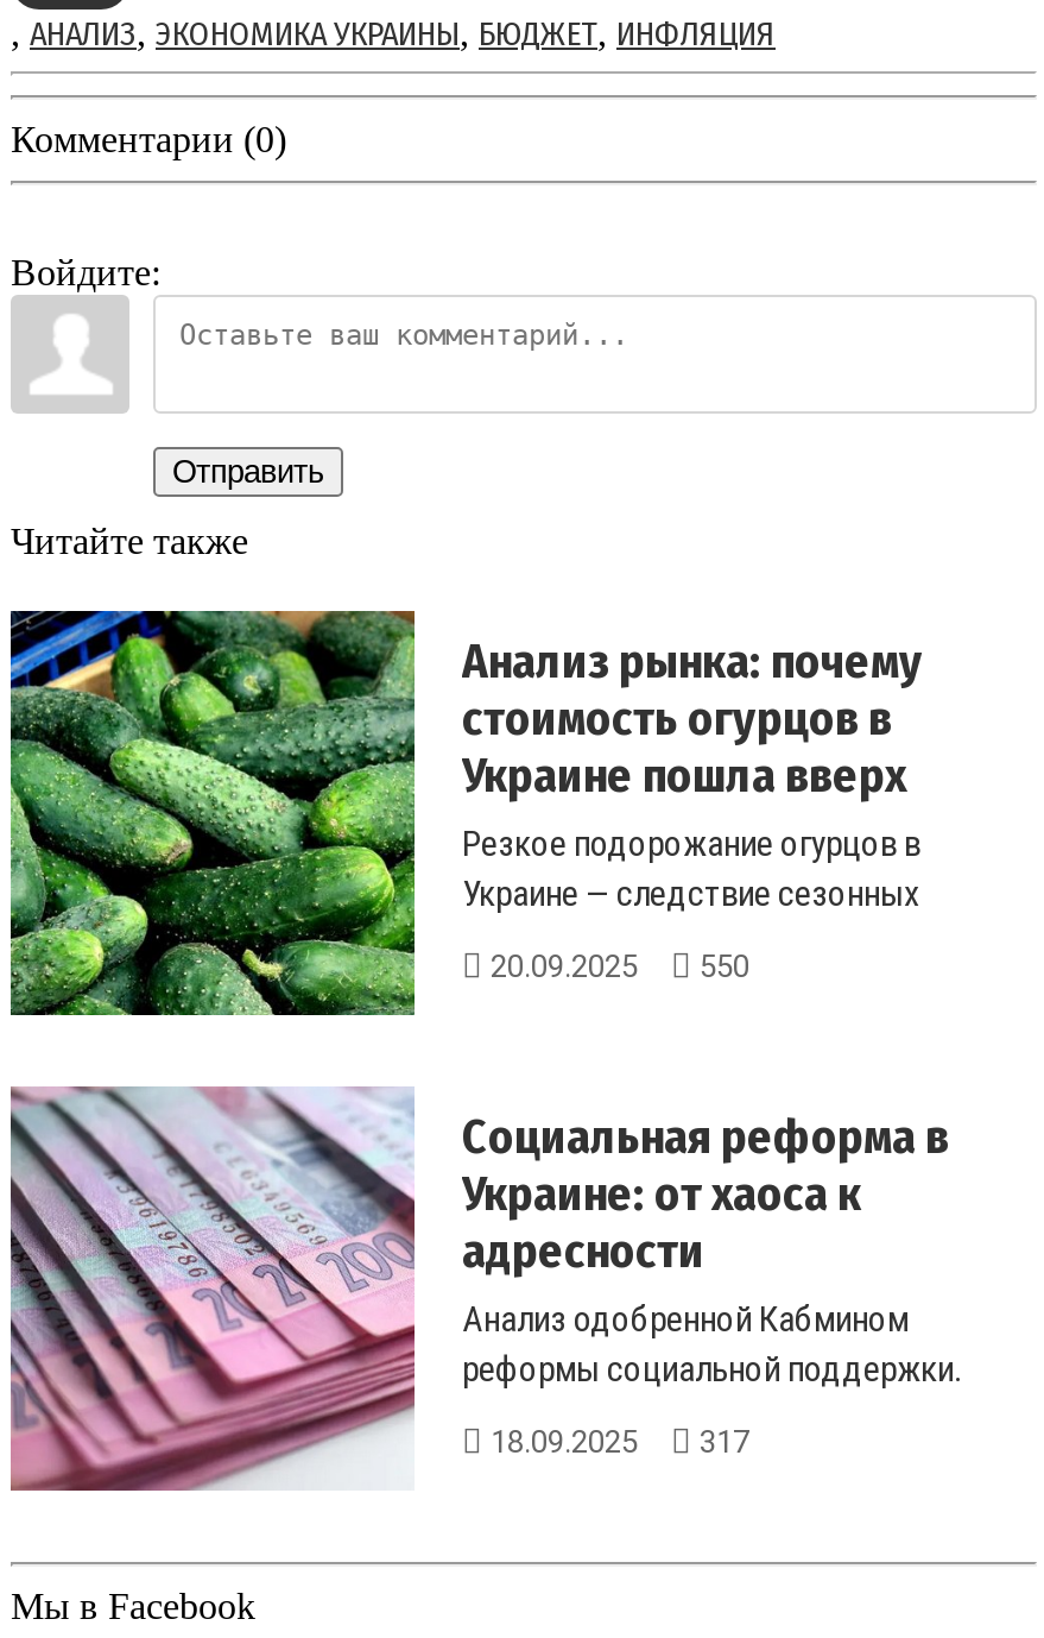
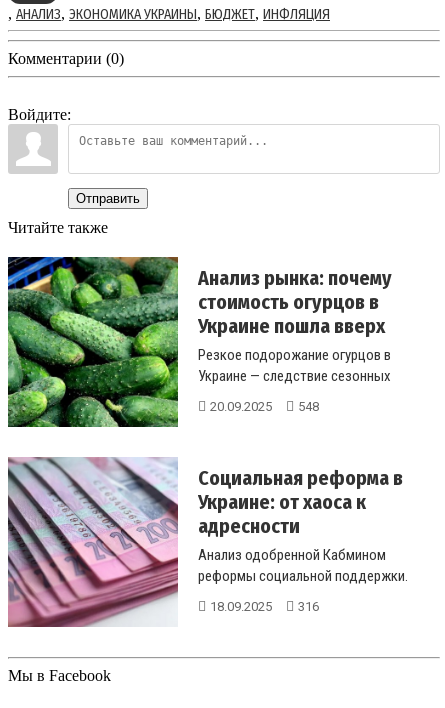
[491,948,749,984] 20.09.2025 550 -> [210,399,319,414] 20.09.2025 548
[491,1424,749,1459] 18.09.2025 317 -> [210,599,319,614] 18.09.2025 316

